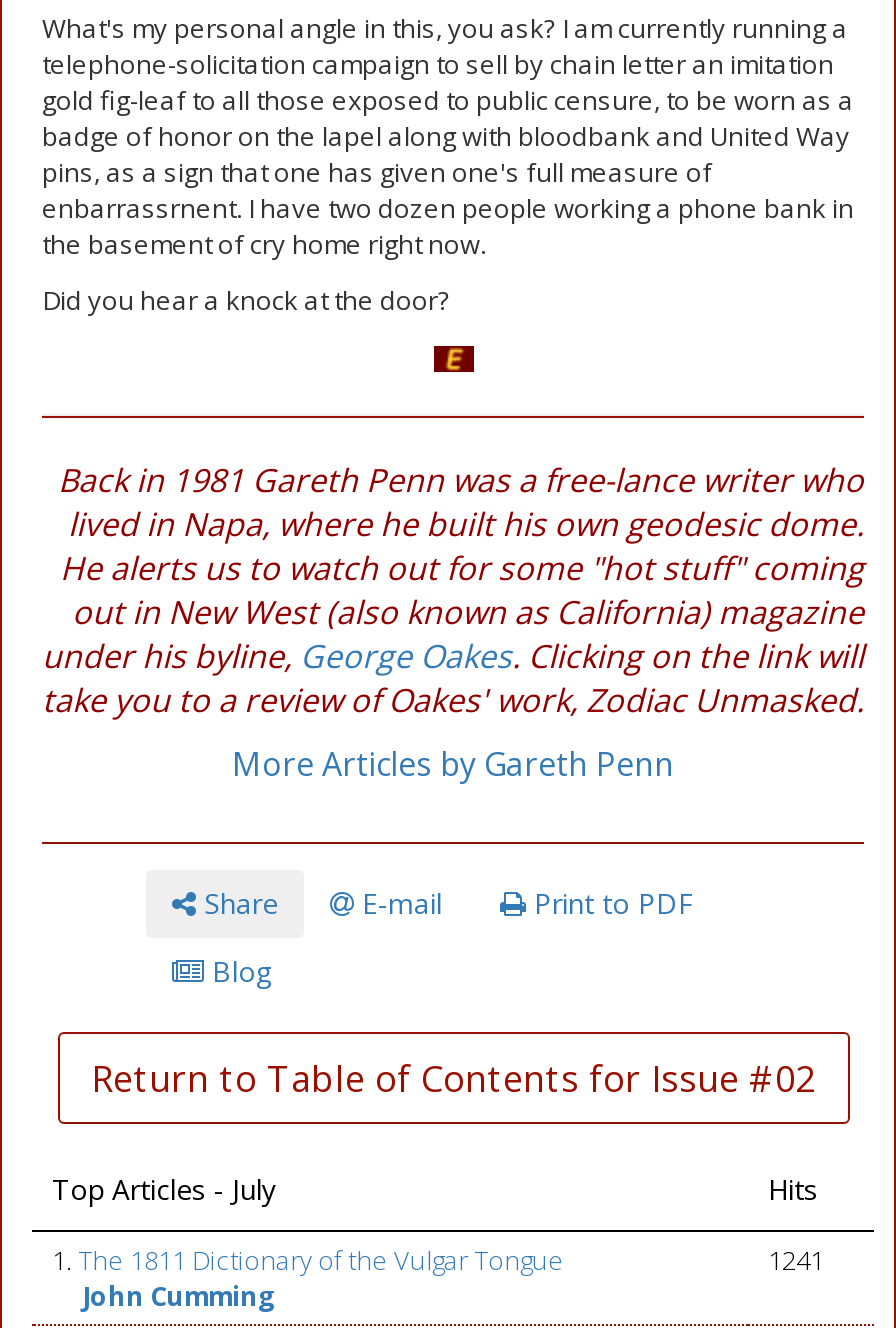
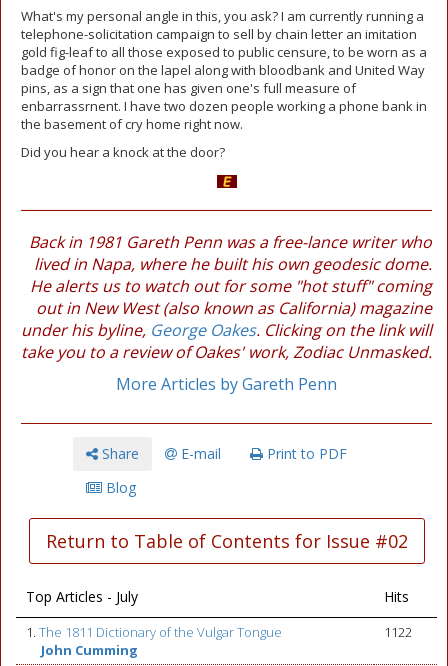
[768,1242,824,1278] 1241 -> [384,623,412,641] 1122

